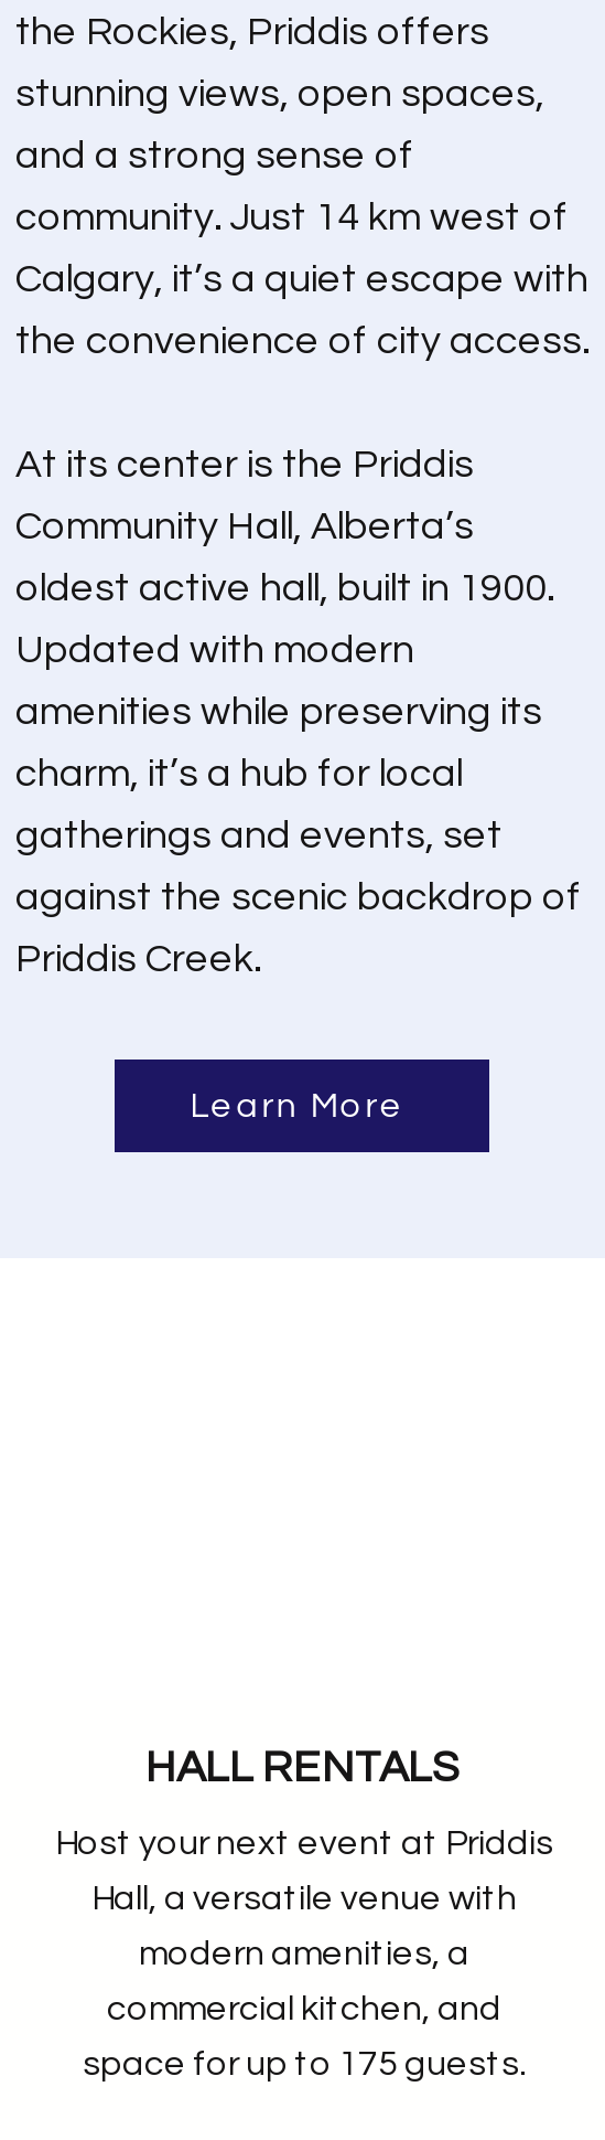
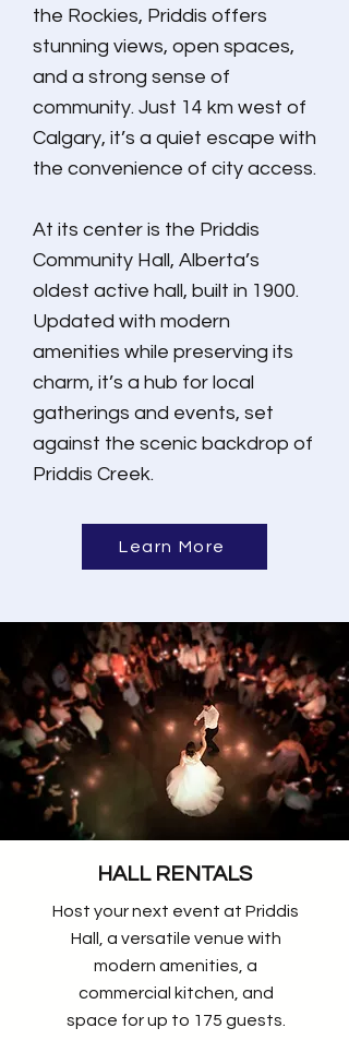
none -> [3,621,346,841] [image]

